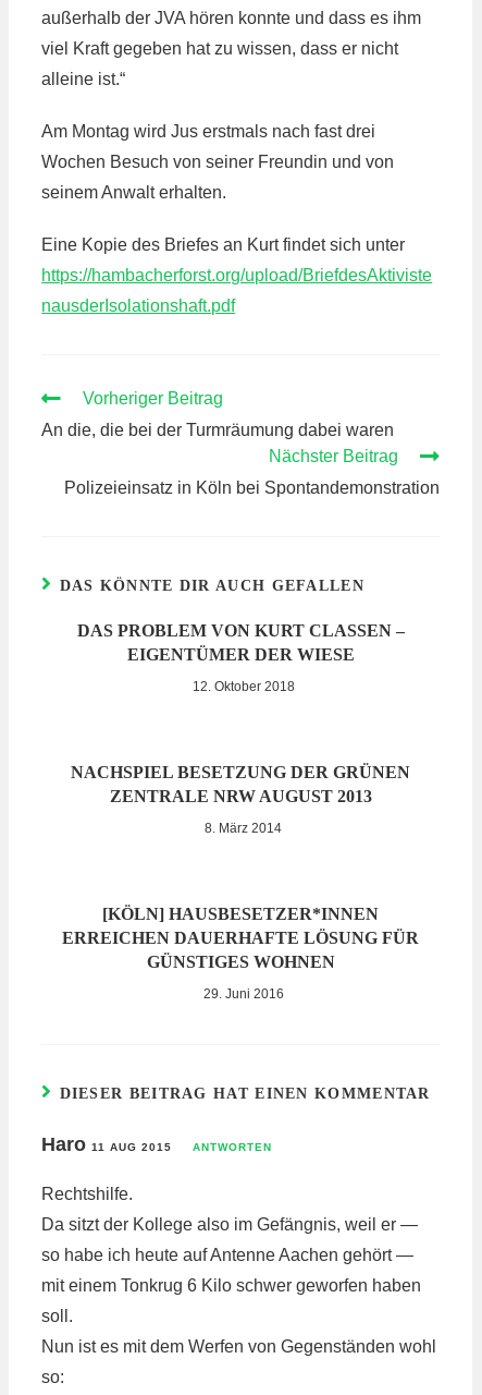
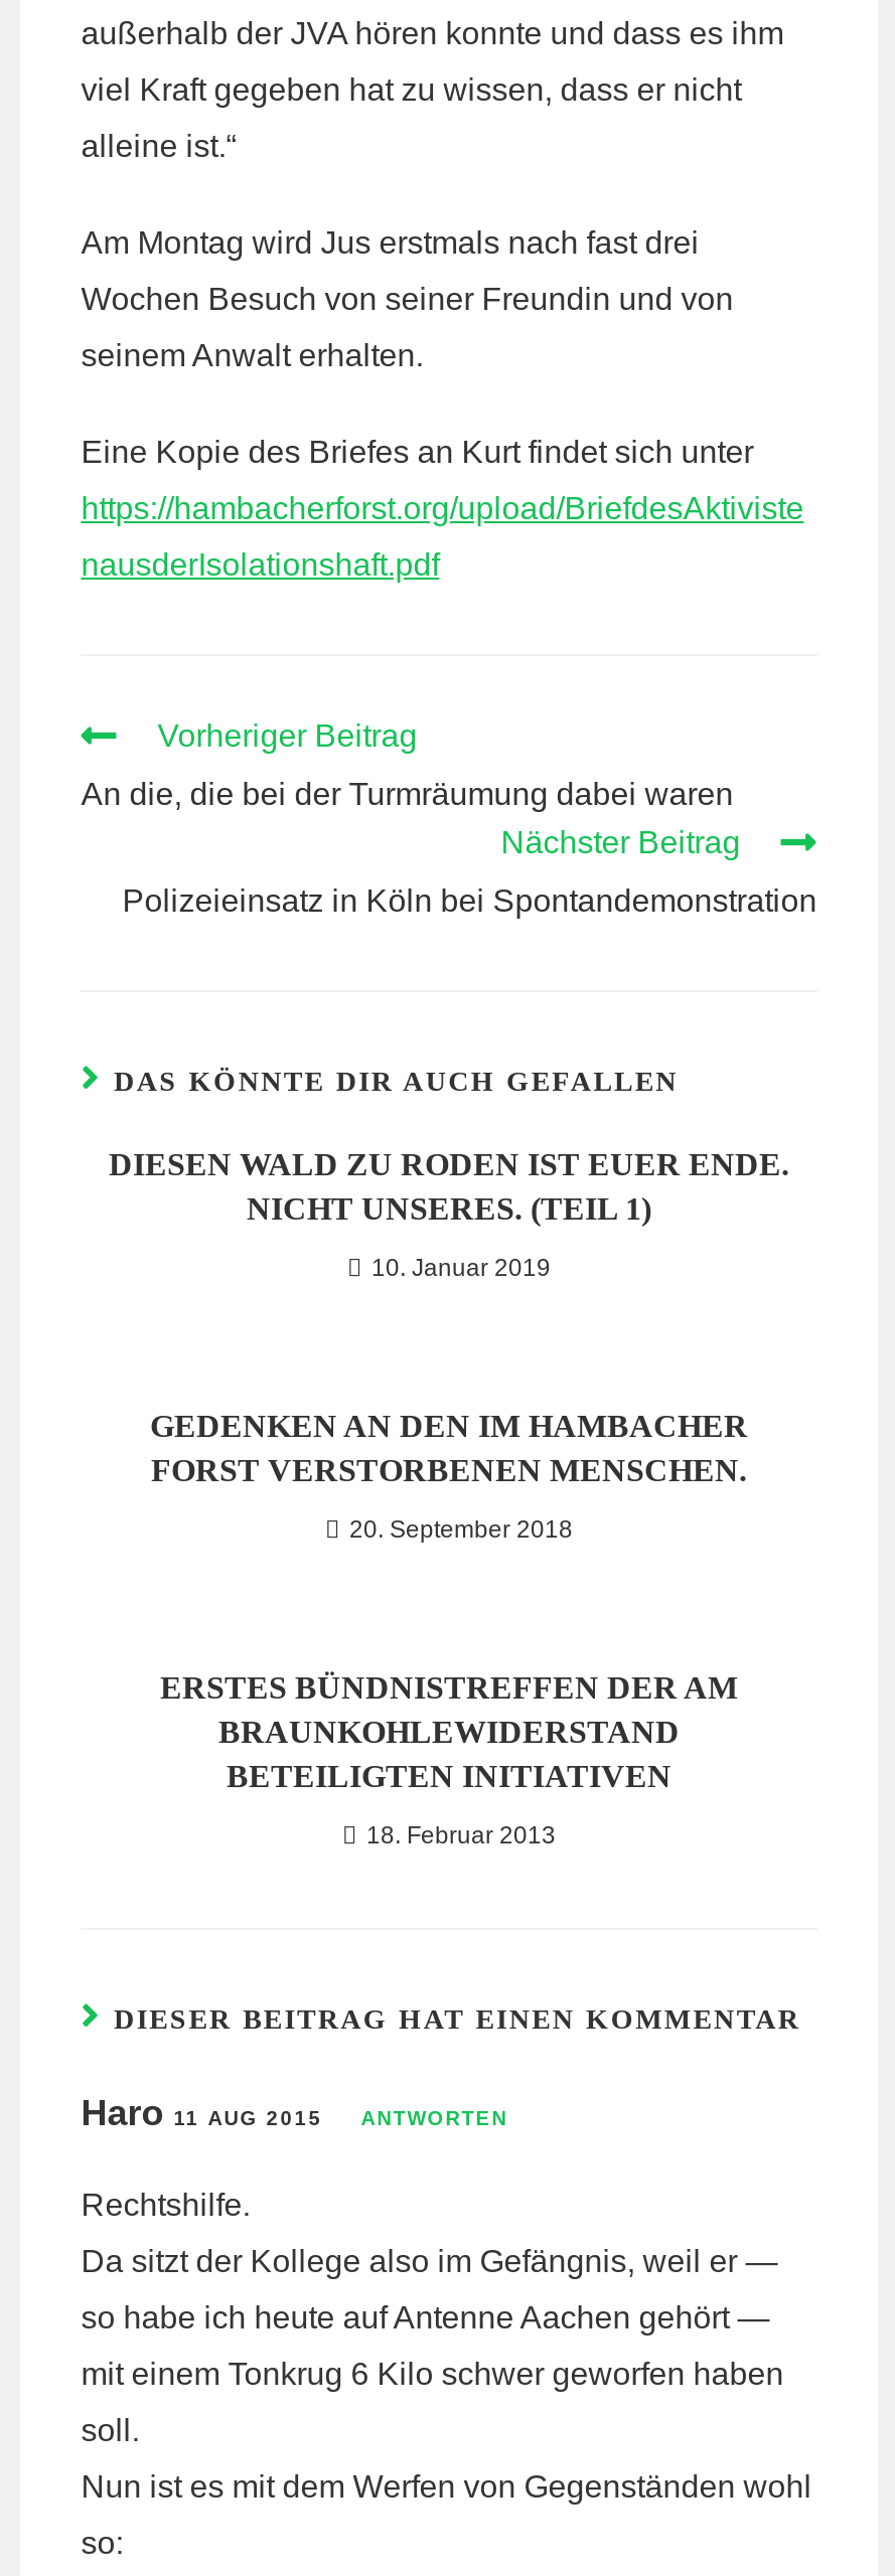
[77,621,404,664] DAS PROBLEM VON KURT CLASSEN – E | IGENTÜMER DER WIESE -> [109,1147,789,1226] DIESEN WALD ZU RODEN IST EUER ENDE. | NICHT UNSERES. (TEIL 1)
[192,679,294,694] 12. Oktober 2018 -> [371,1254,551,1282] 10. Januar 2019
[71,763,410,805] NACHSPIEL BESETZUNG DER GRÜNEN | ZENTRALE NRW AUGUST 2013 -> [150,1409,748,1487] GEDENKEN AN DEN IM HAMBACHER | FORST VERSTORBENEN MENSCHEN.
[205,821,282,836] 8. März 2014 -> [349,1515,573,1544] 20. September 2018
[62,905,419,971] [KÖLN] HAUSBESETZER*INNEN | ERREICHEN DAUERHAFTE LÖSUNG FÜR | GÜNSTIGES WOHNEN -> [160,1670,738,1793] ERSTES BÜNDNISTREFFEN DER AM | BRAUNKOHLEWIDERSTAND | BETEILIGTEN INITIATIVEN
[203,986,283,1002] 29. Juni 2016 -> [366,1821,556,1849] 18. Februar 2013

